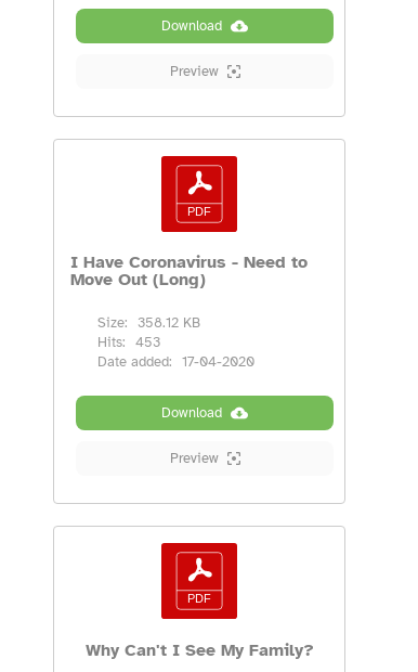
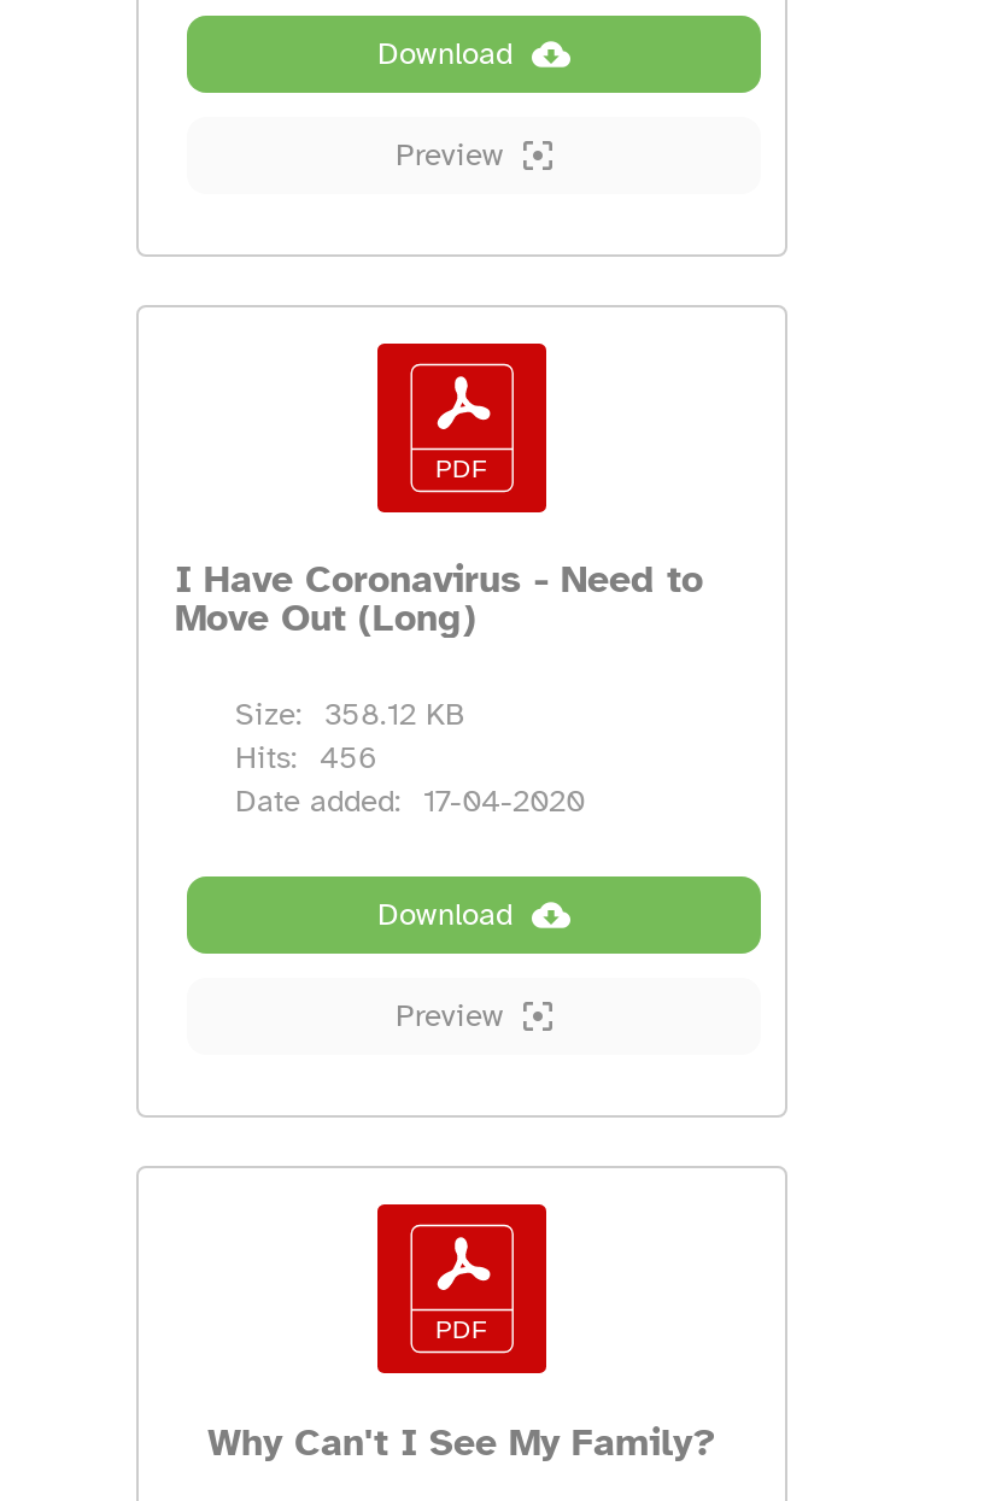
[97,334,160,351] Hits: 453 -> [235,740,377,778] Hits: 456

